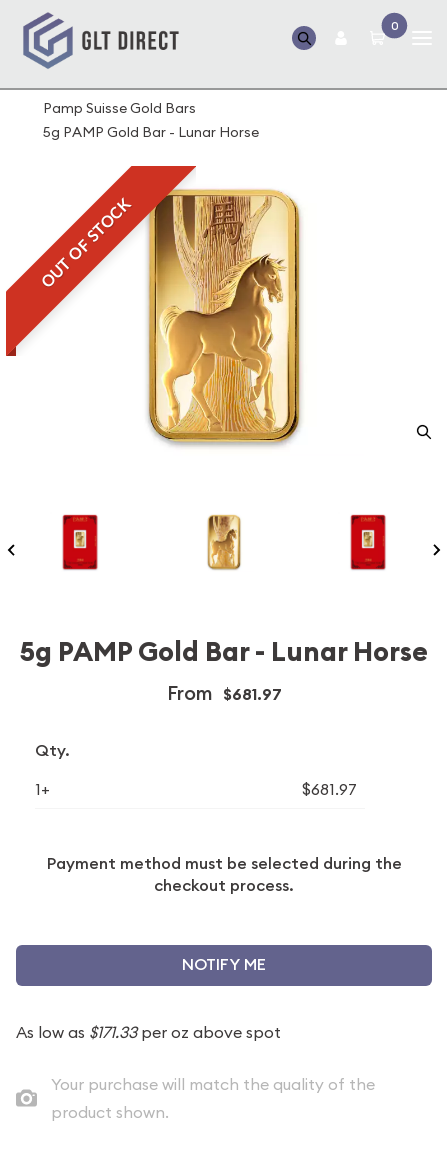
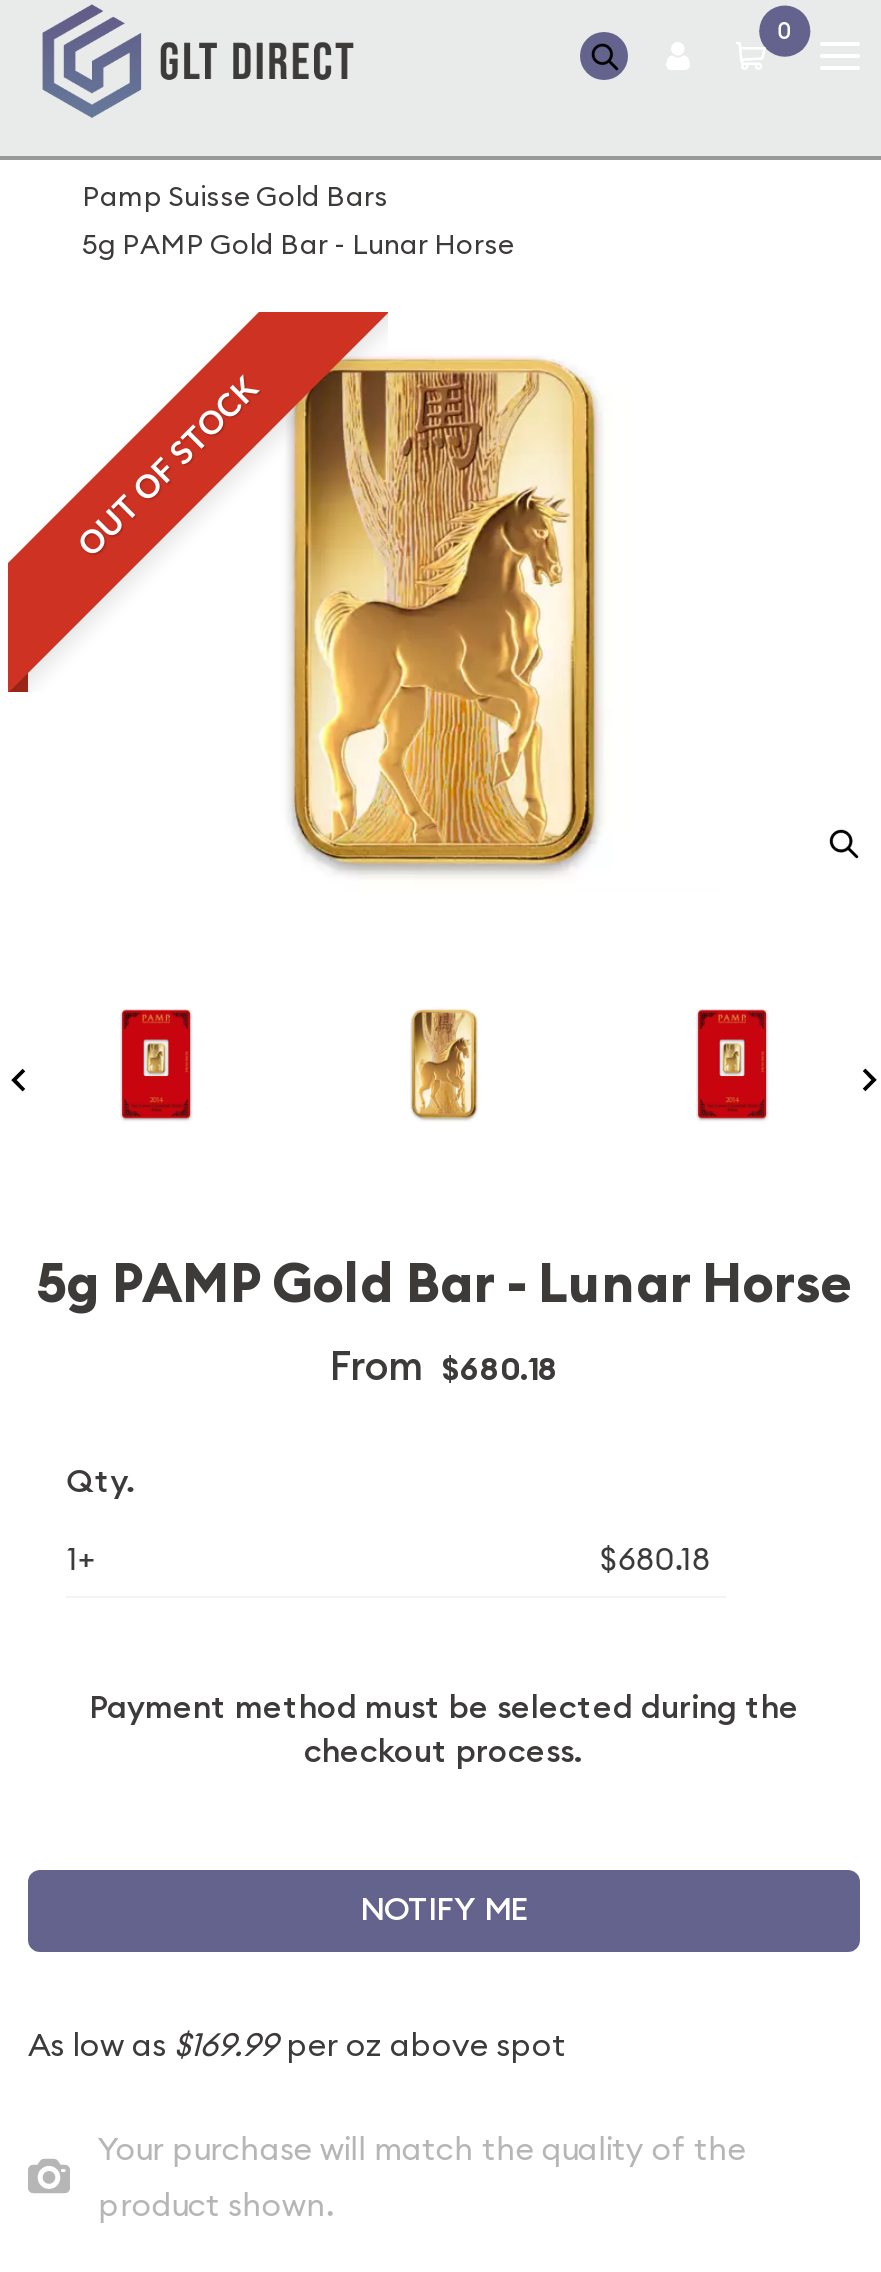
[166,680,281,706] From $681.97 -> [330,1340,558,1392] From $680.18
[302,779,357,799] $681.97 -> [600,1538,710,1578] $680.18
[16,1022,281,1042] As low as $171.33 per oz above spot -> [28,2023,566,2063] As low as $169.99 per oz above spot

